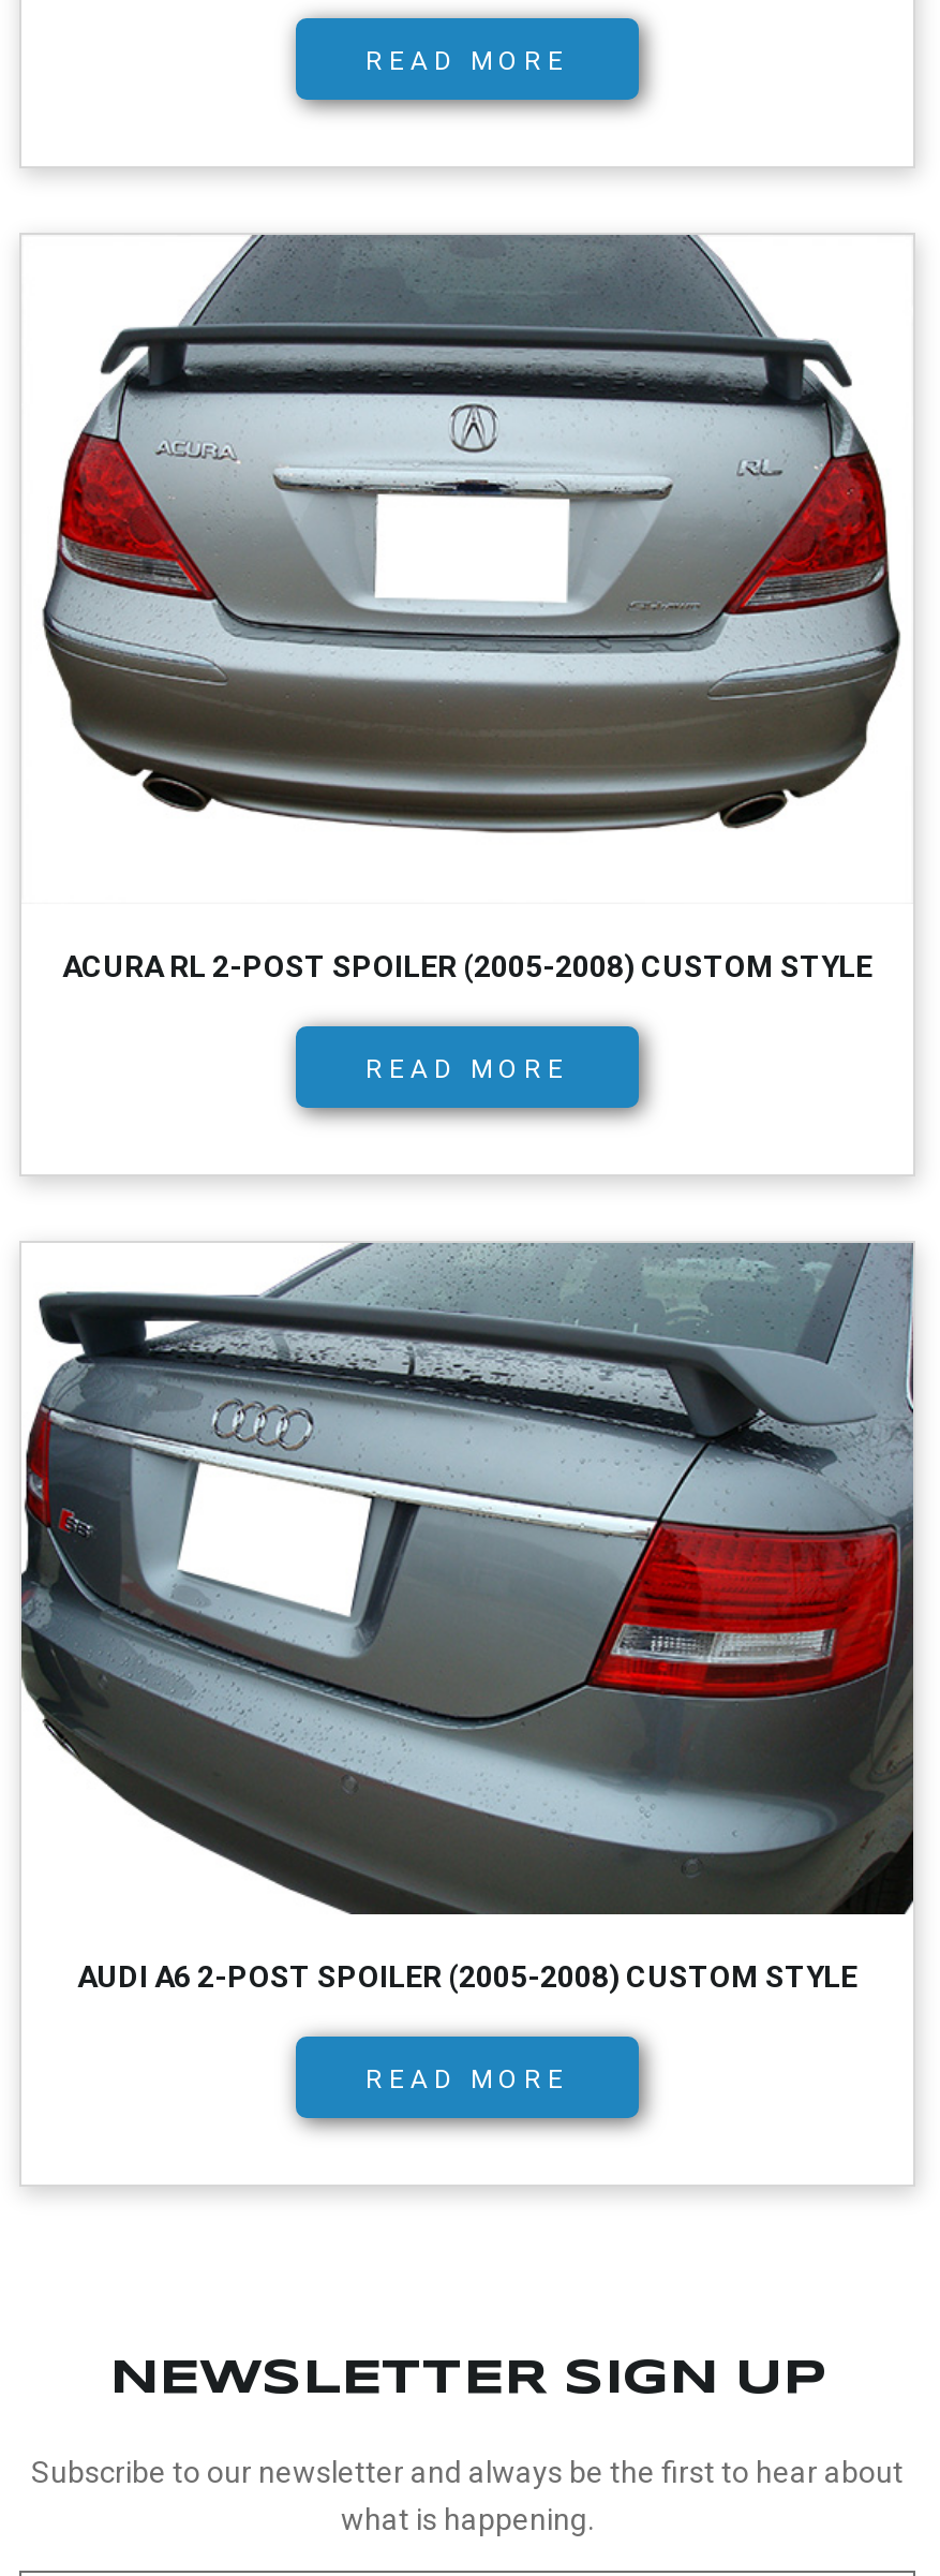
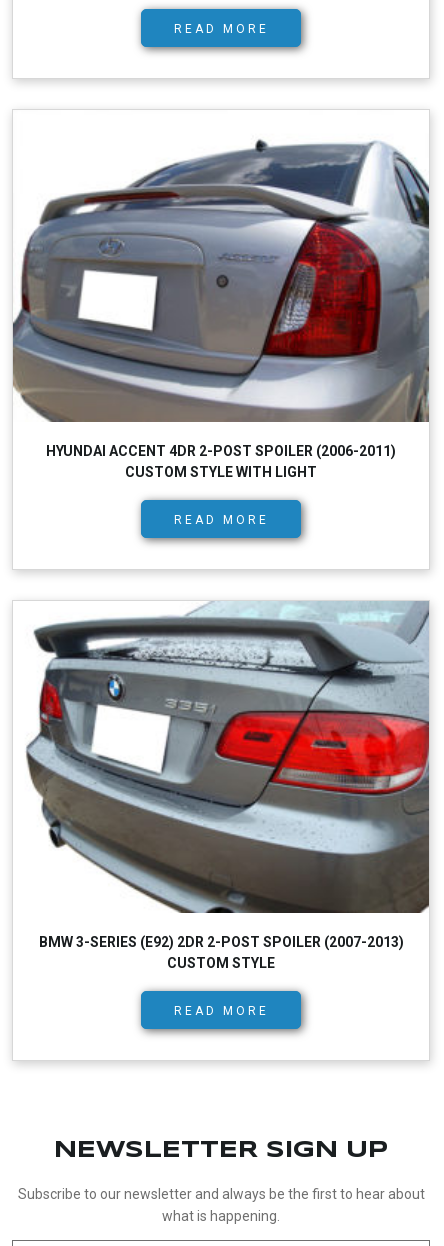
[21,234,913,858] [image] -> [12,131,430,423] [image]
[62,949,872,984] ACURA RL 2-POST SPOILER (2005-2008) CUSTOM STYLE -> [46,443,396,480] HYUNDAI ACCENT 4DR 2-POST SPOILER (2006-2011) | CUSTOM STYLE WITH LIGHT
[19,1240,913,1993] [image] | AUDI A6 2-POST SPOILER (2005-2008) CUSTOM STYLE -> [13,602,429,971] [image] | BMW 3-SERIES (E92) 2DR 2-POST SPOILER (2007-2013) | CUSTOM STYLE

